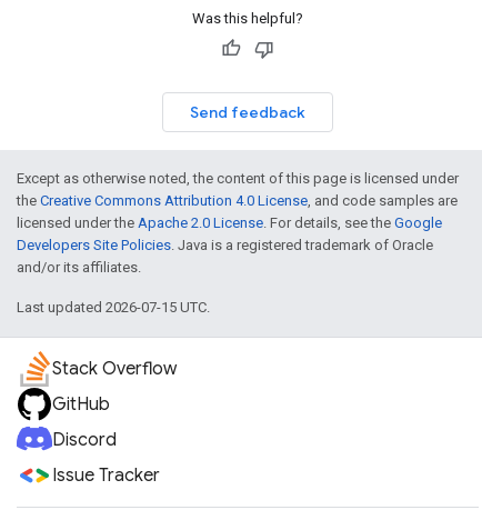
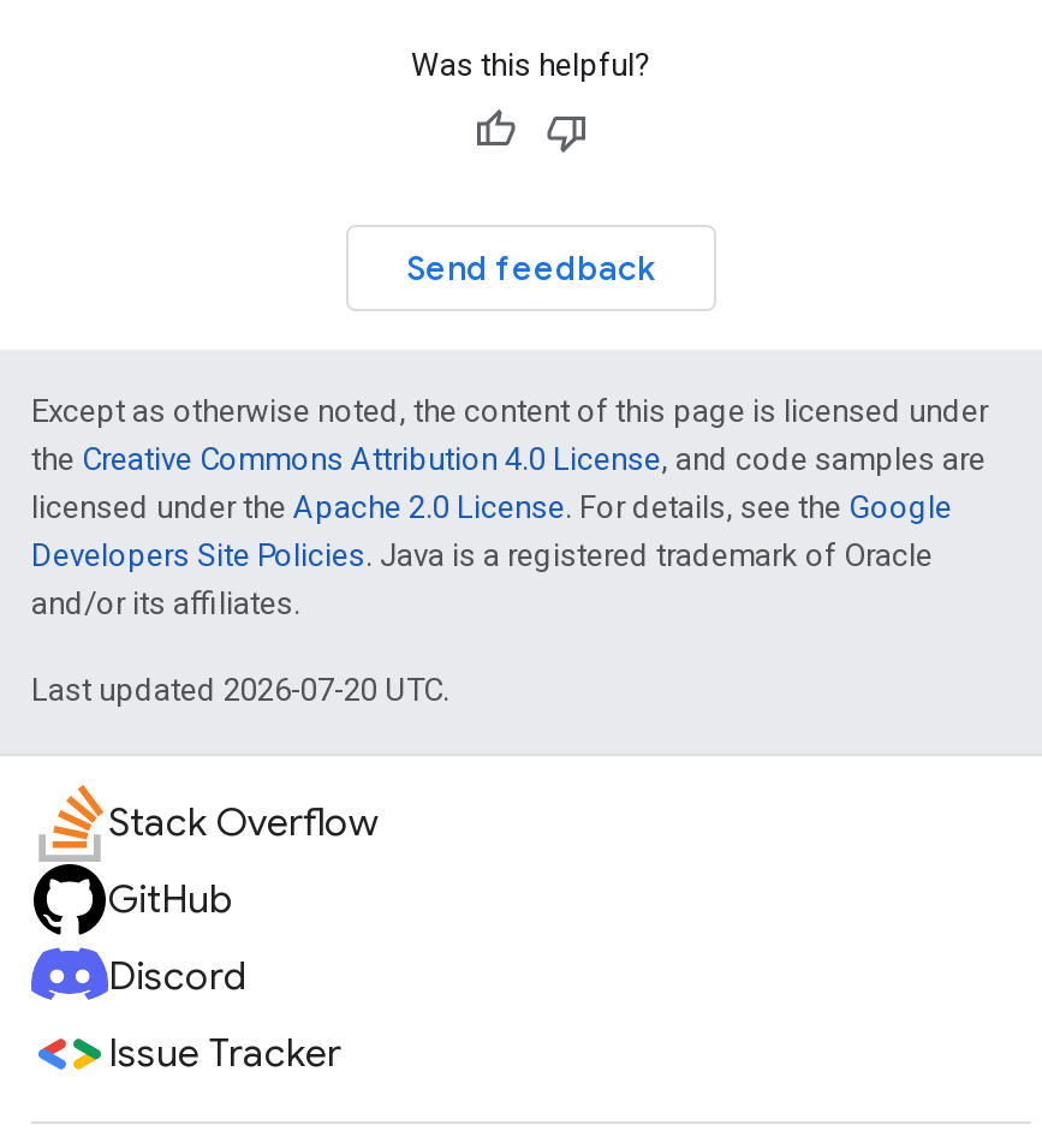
[17,299,210,316] Last updated 2026-07-15 UTC. -> [31,672,449,708] Last updated 2026-07-20 UTC.

